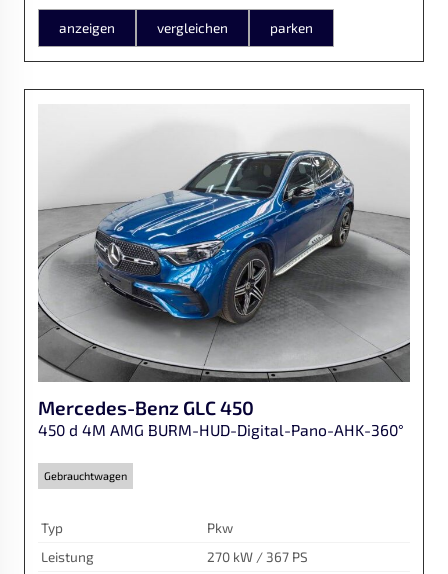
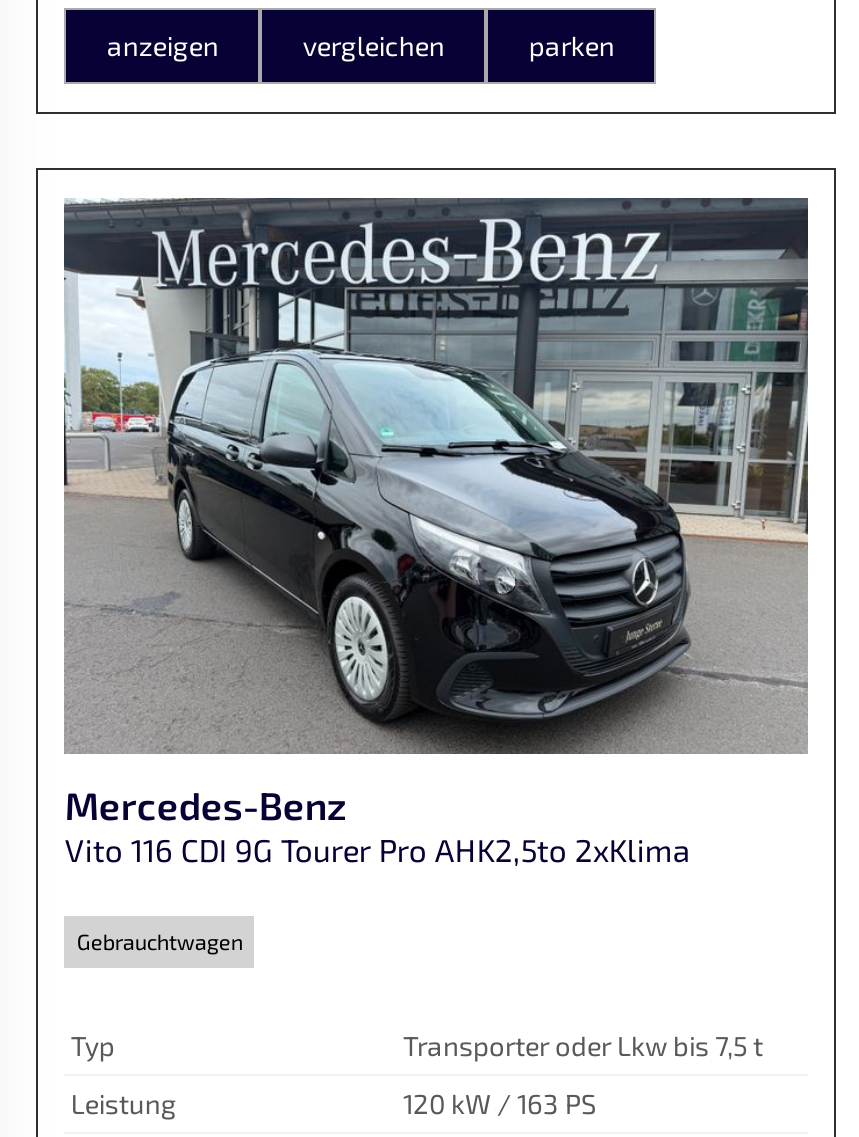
[38,104,410,439] [image] | Mercedes-Benz GLC 450 | 450 d 4M AMG BURM-HUD-Digital-Pano-AHK-360° -> [62,196,810,869] [image] | Mercedes-Benz | Vito 116 CDI 9G Tourer Pro AHK2,5to 2xKlima
[207,519,233,536] Pkw -> [403,1028,763,1062] Transporter oder Lkw bis 7,5 t
[207,548,308,565] 270 kW / 367 PS -> [403,1086,597,1120] 120 kW / 163 PS

